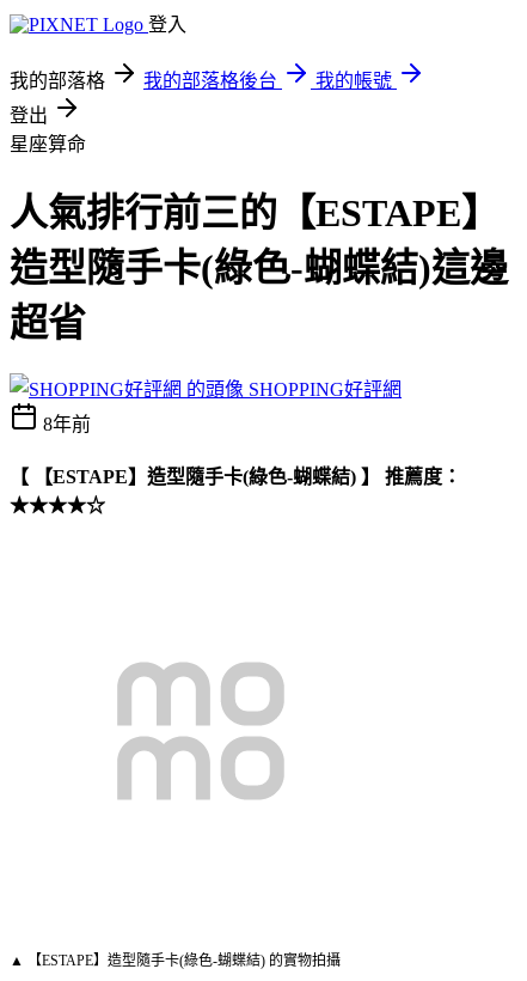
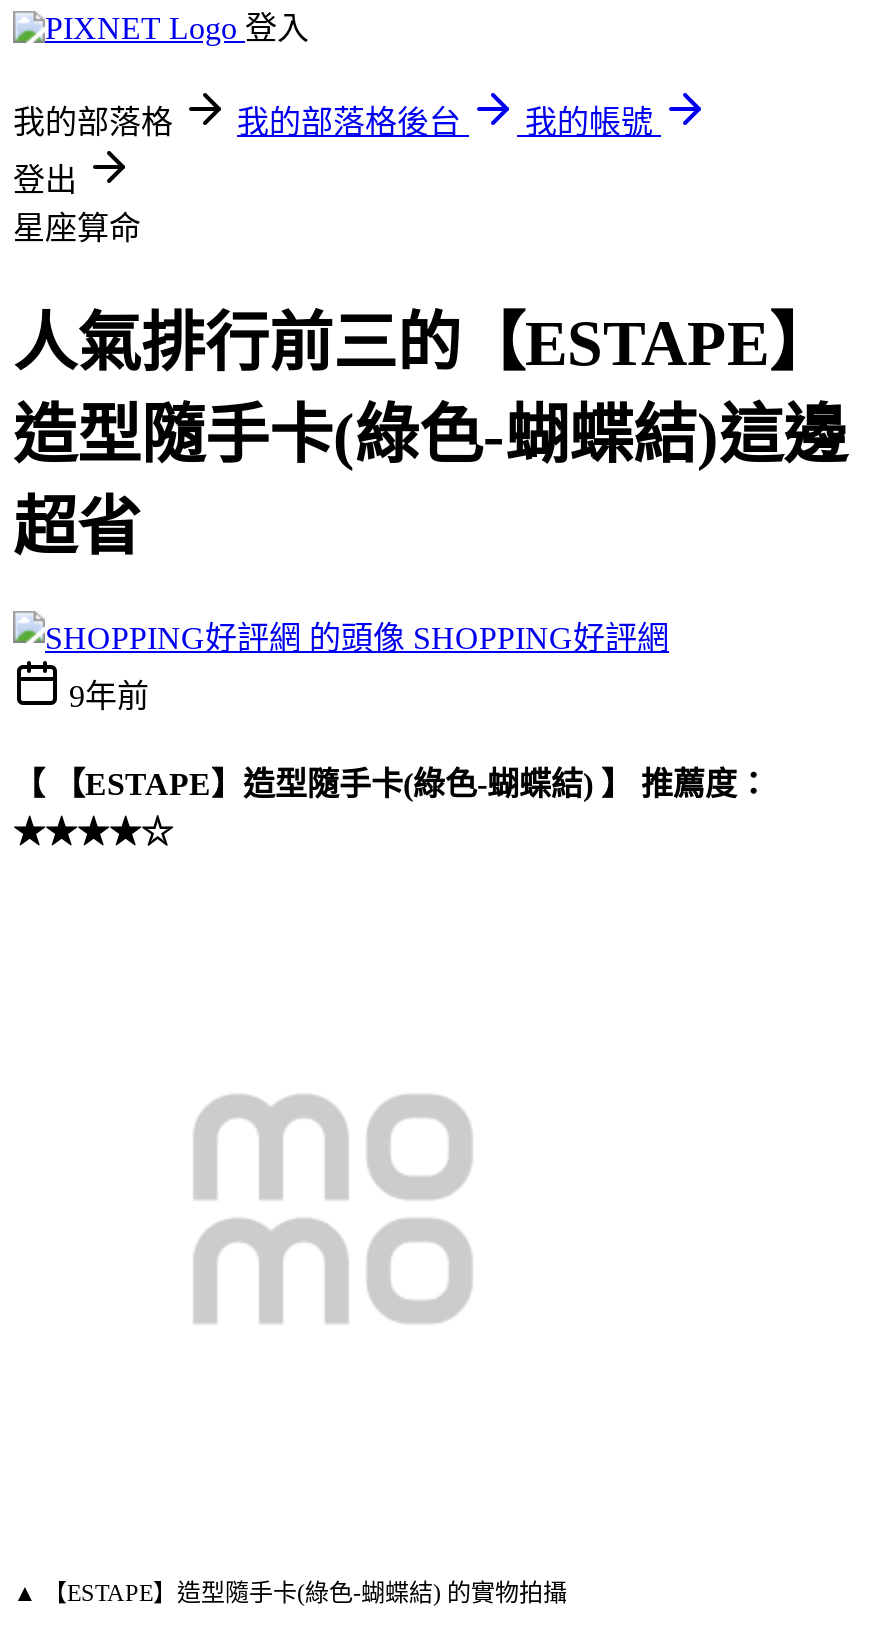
[43,414,91,434] 8年前 -> [69,679,149,713] 9年前

